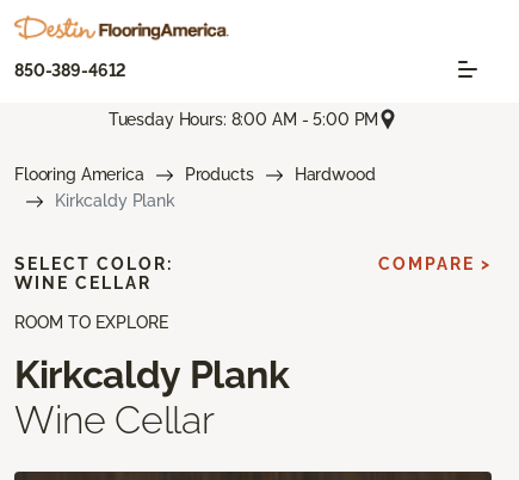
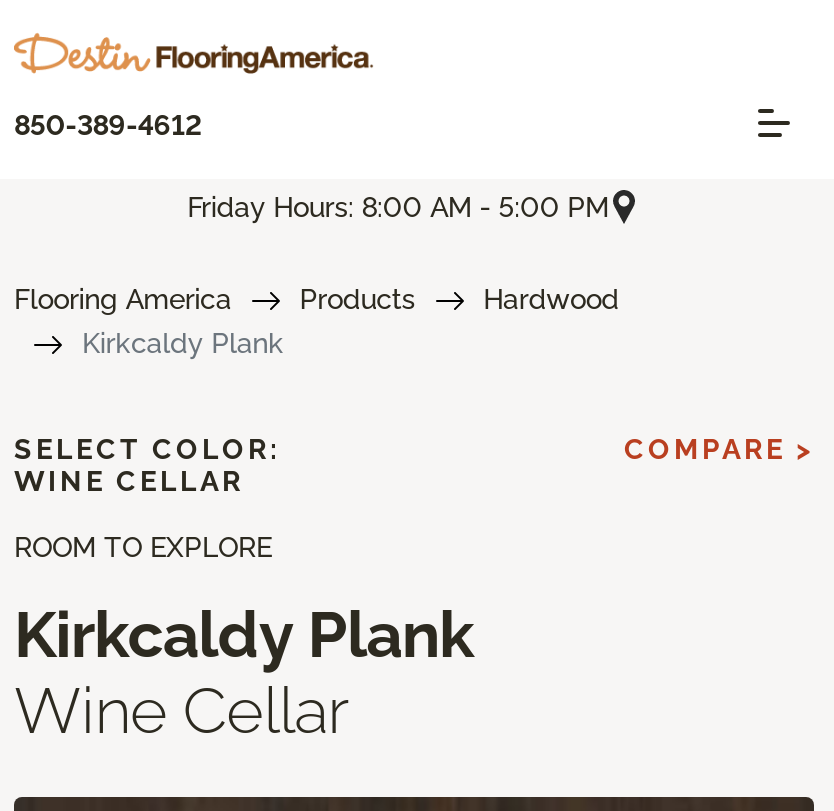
[108,109,379,128] Tuesday Hours: 8:00 AM - 5:00 PM -> [187,190,609,222] Friday Hours: 8:00 AM - 5:00 PM

